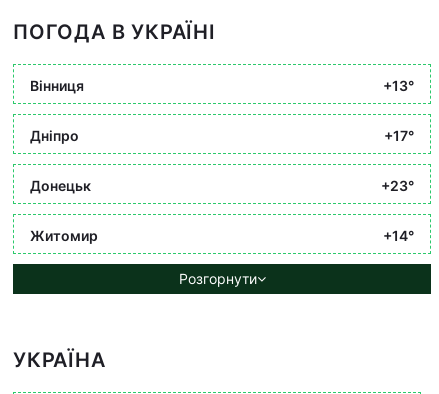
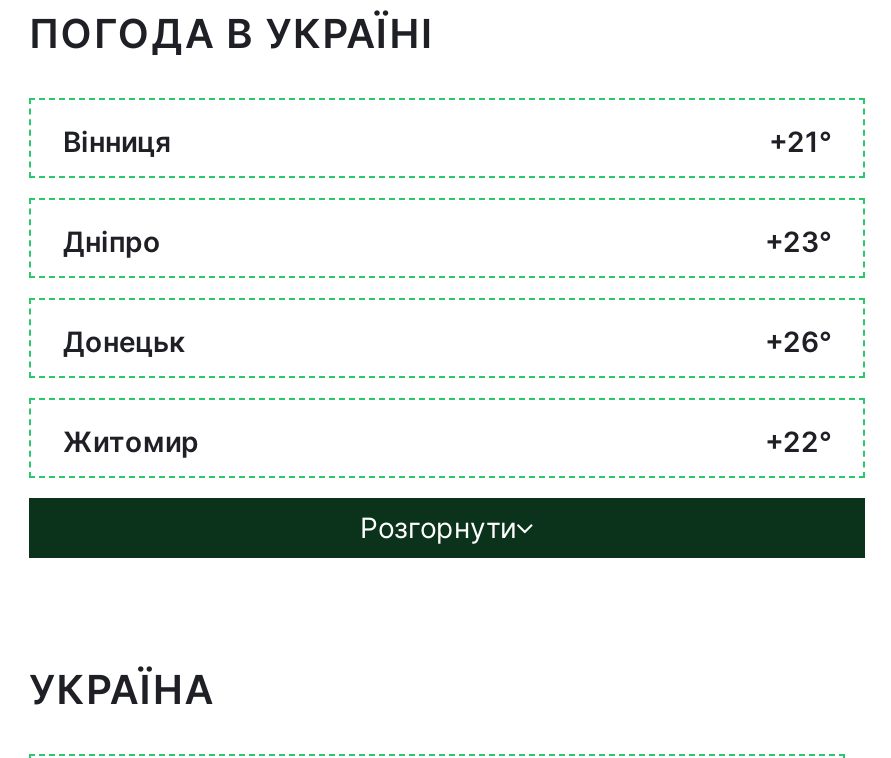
[383,76,414,93] +13° -> [769,123,831,157] +21°
[384,126,414,143] +17° -> [765,223,831,257] +23°
[381,176,414,193] +23° -> [765,323,831,357] +26°
[383,226,414,243] +14° -> [765,423,831,457] +22°

